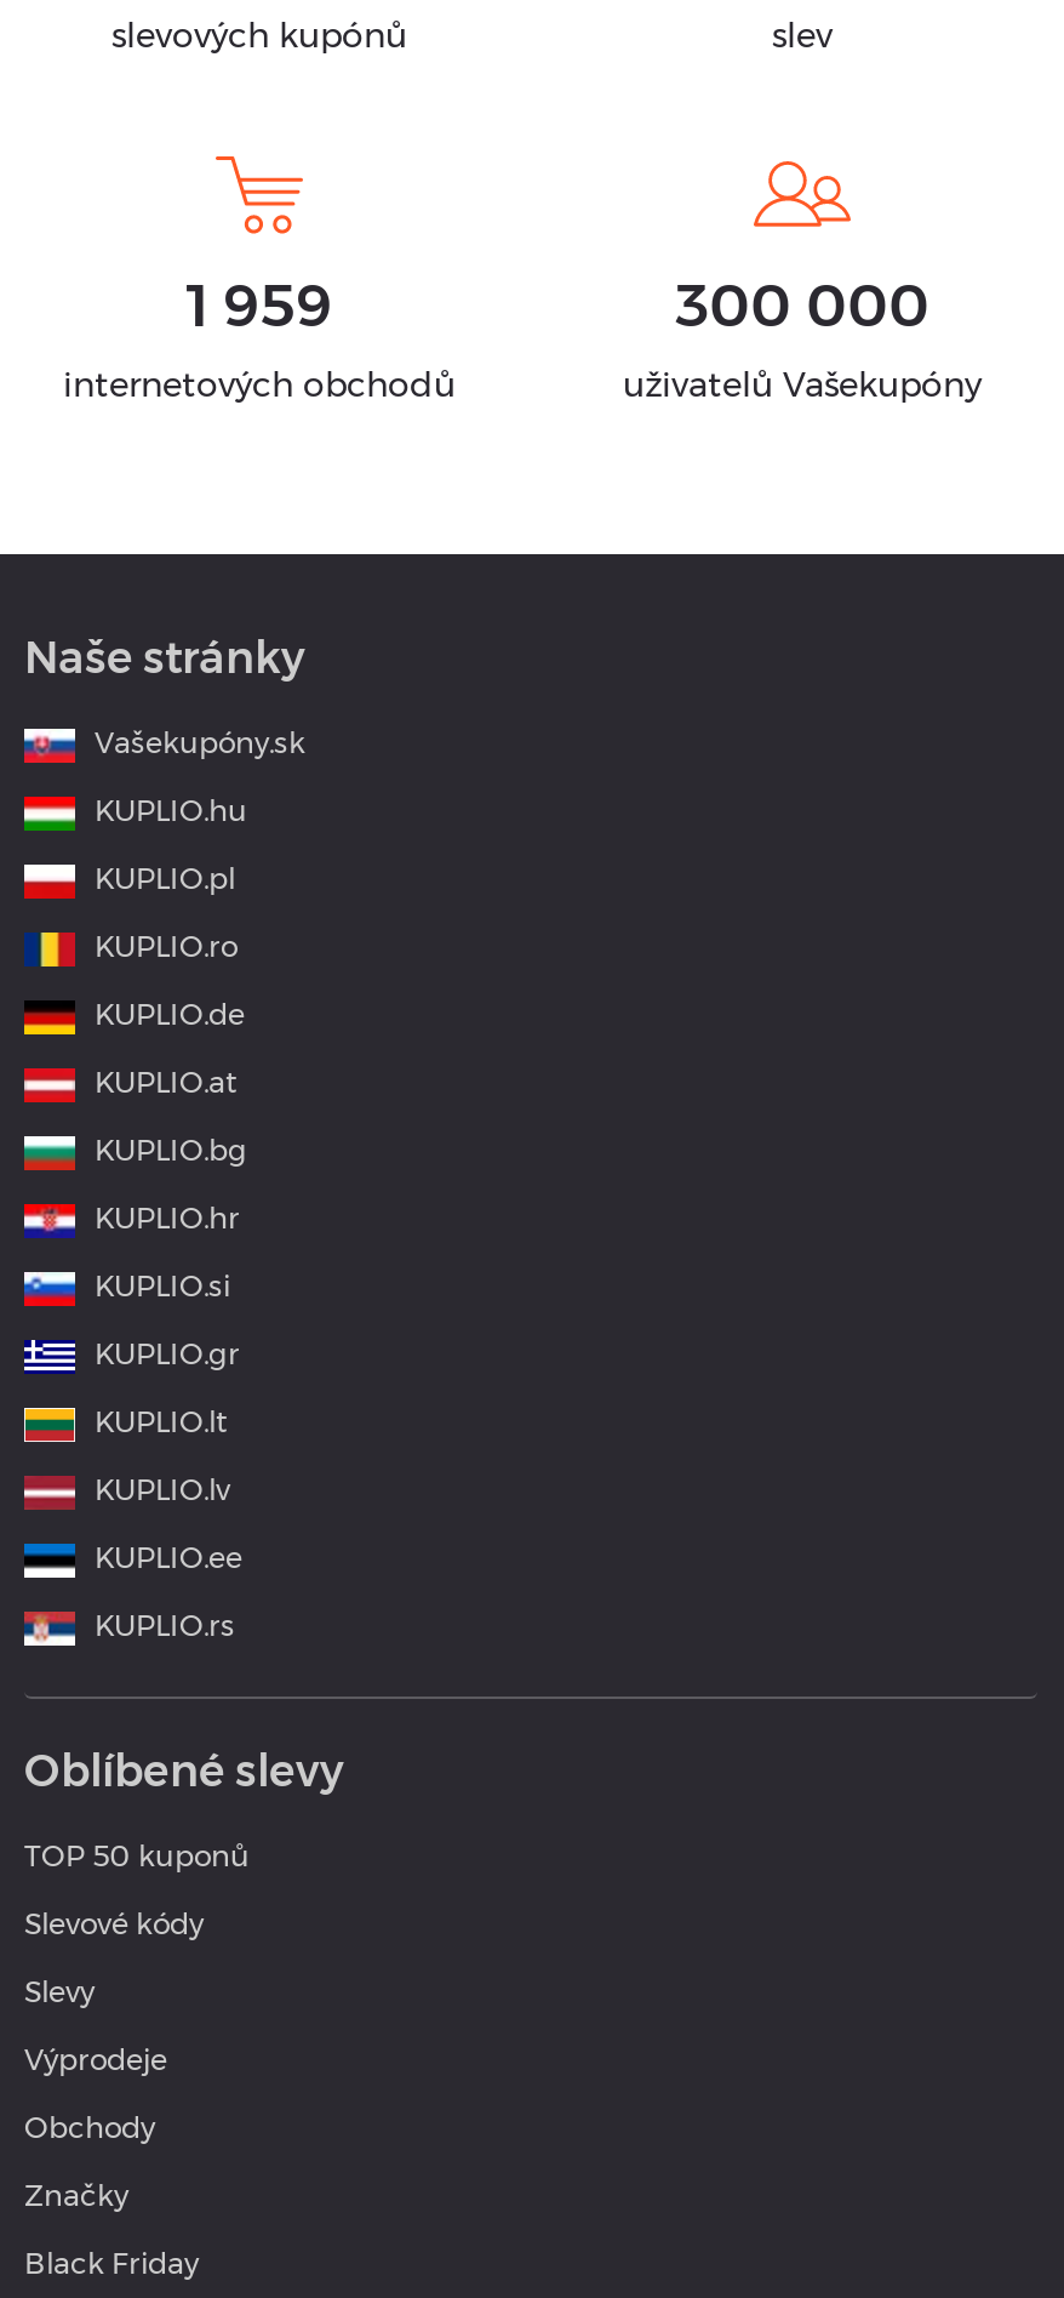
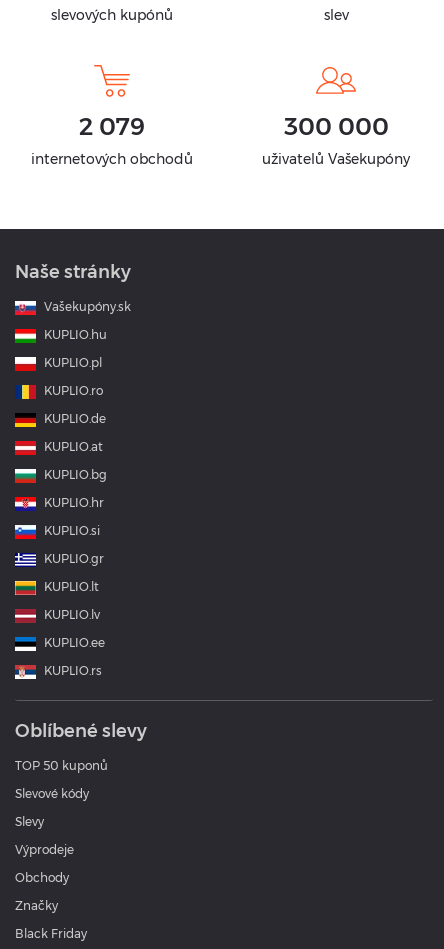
[187,270,332,341] 1 959 -> [79,112,145,141] 2 079

